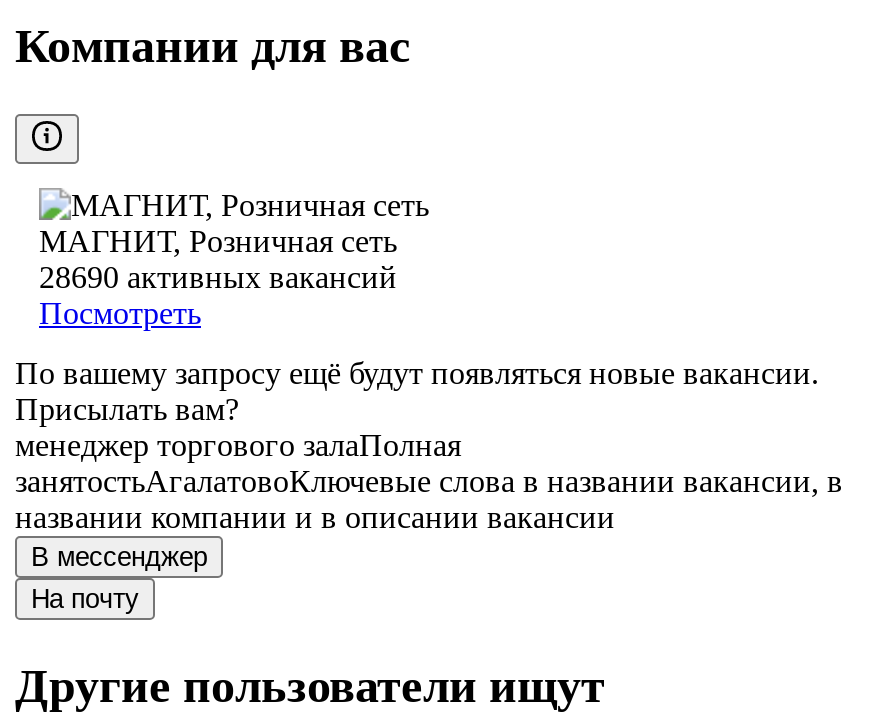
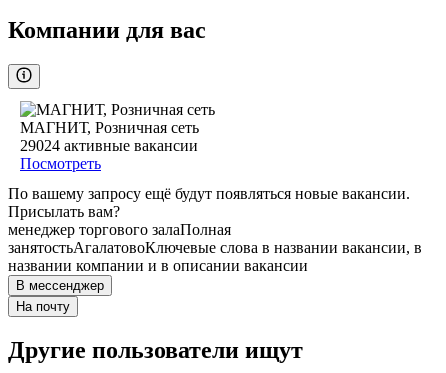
[39,261,397,295] 28690 активных вакансий -> [20,137,198,154] 29024 активные вакансии

